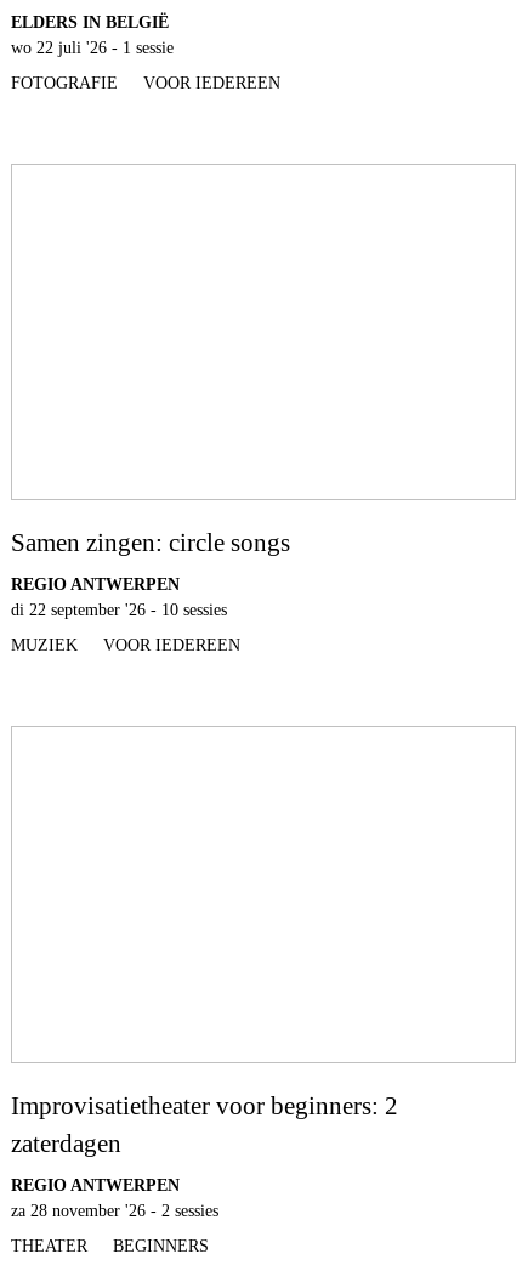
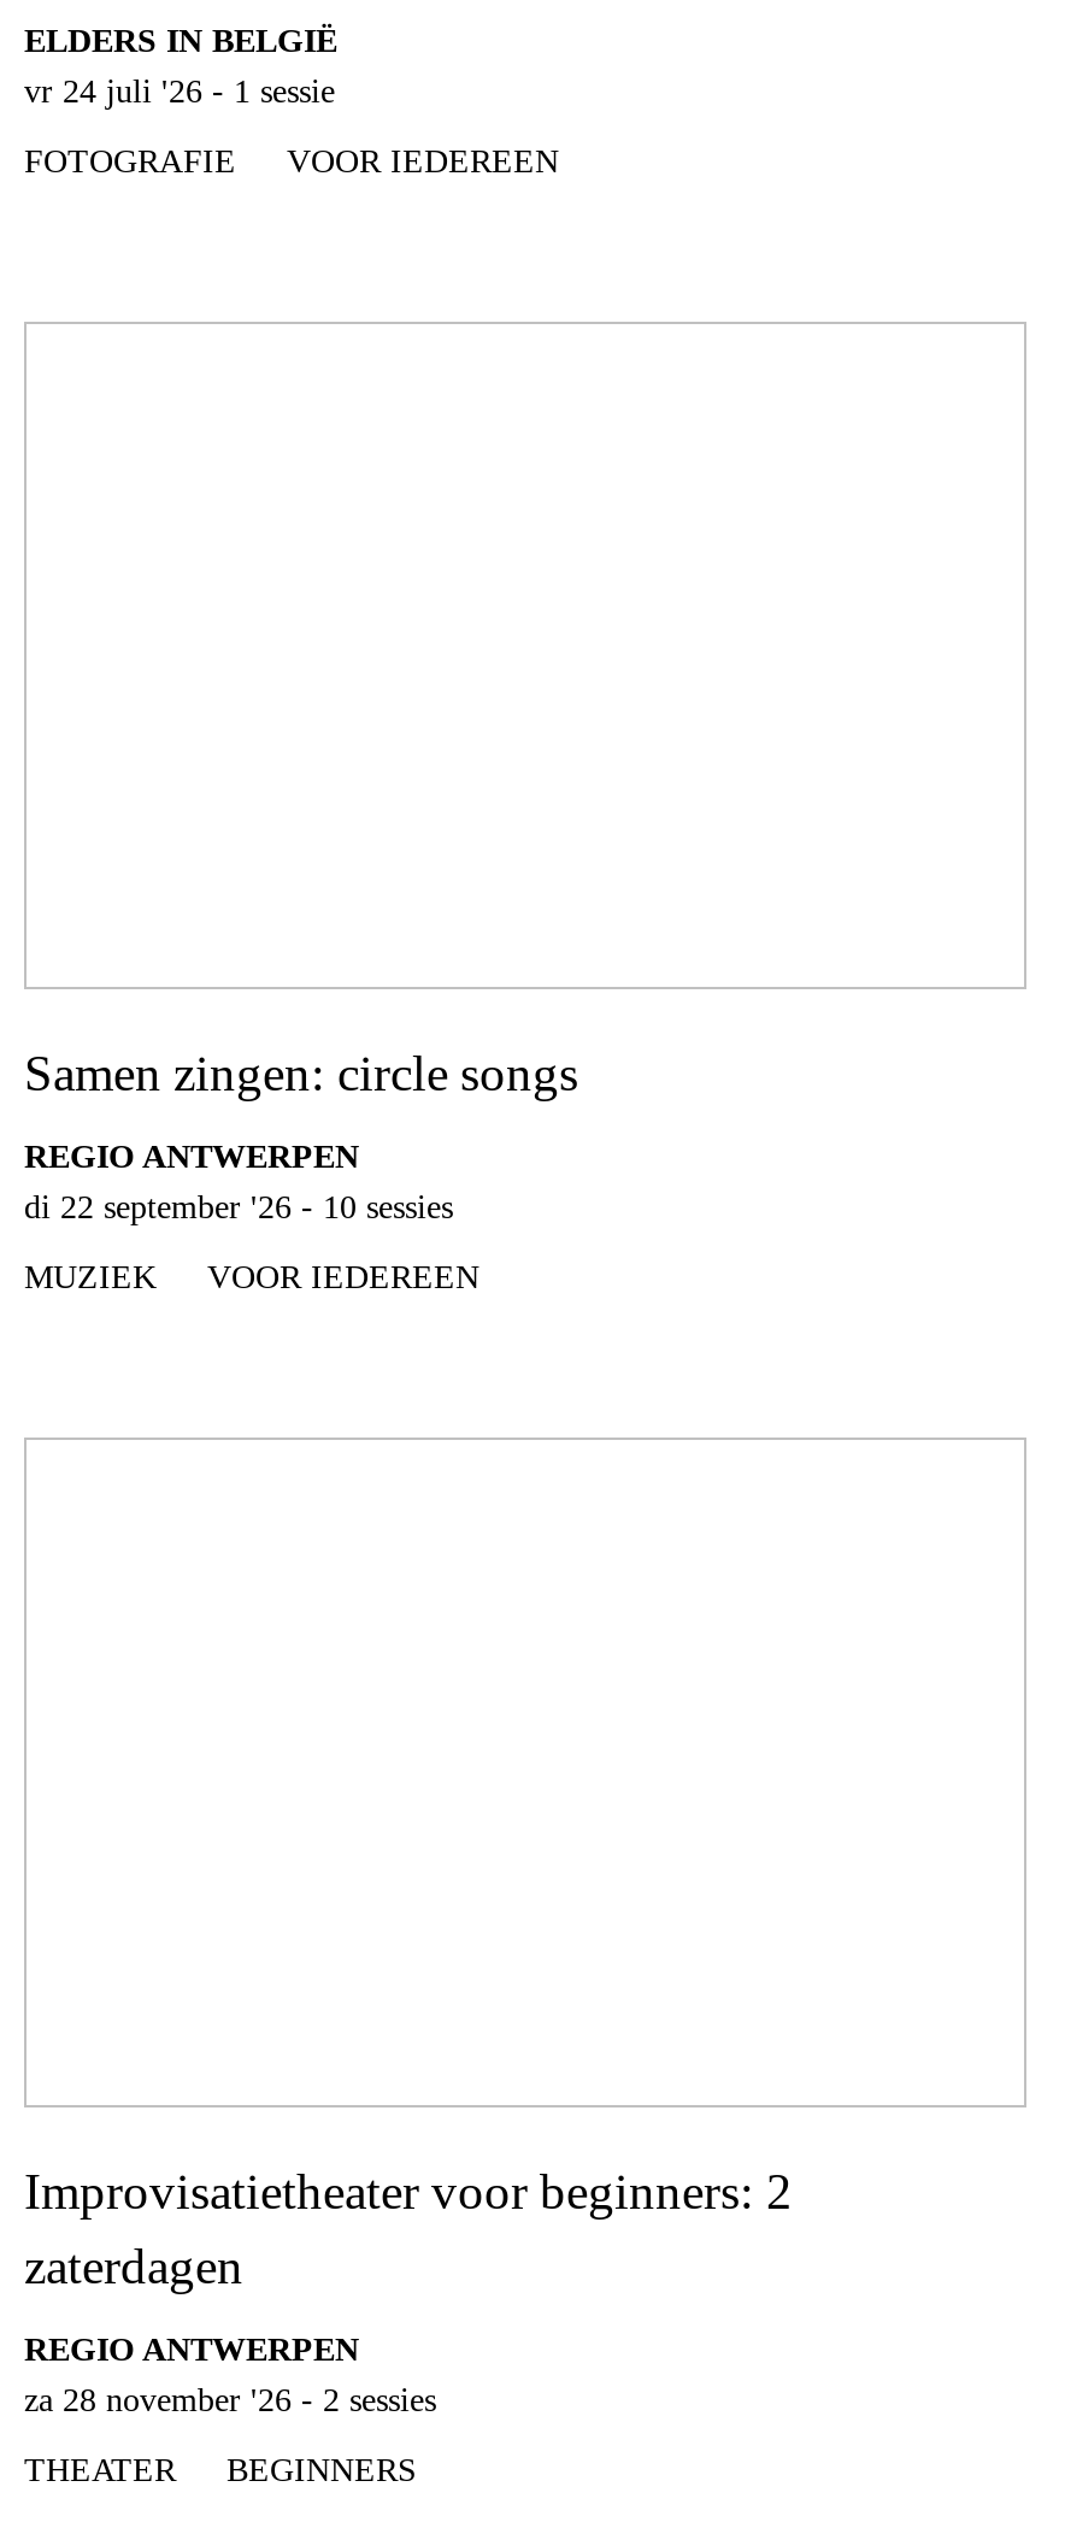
[11,39,174,57] wo 22 juli '26 - 1 sessie -> [24,73,335,109] vr 24 juli '26 - 1 sessie

